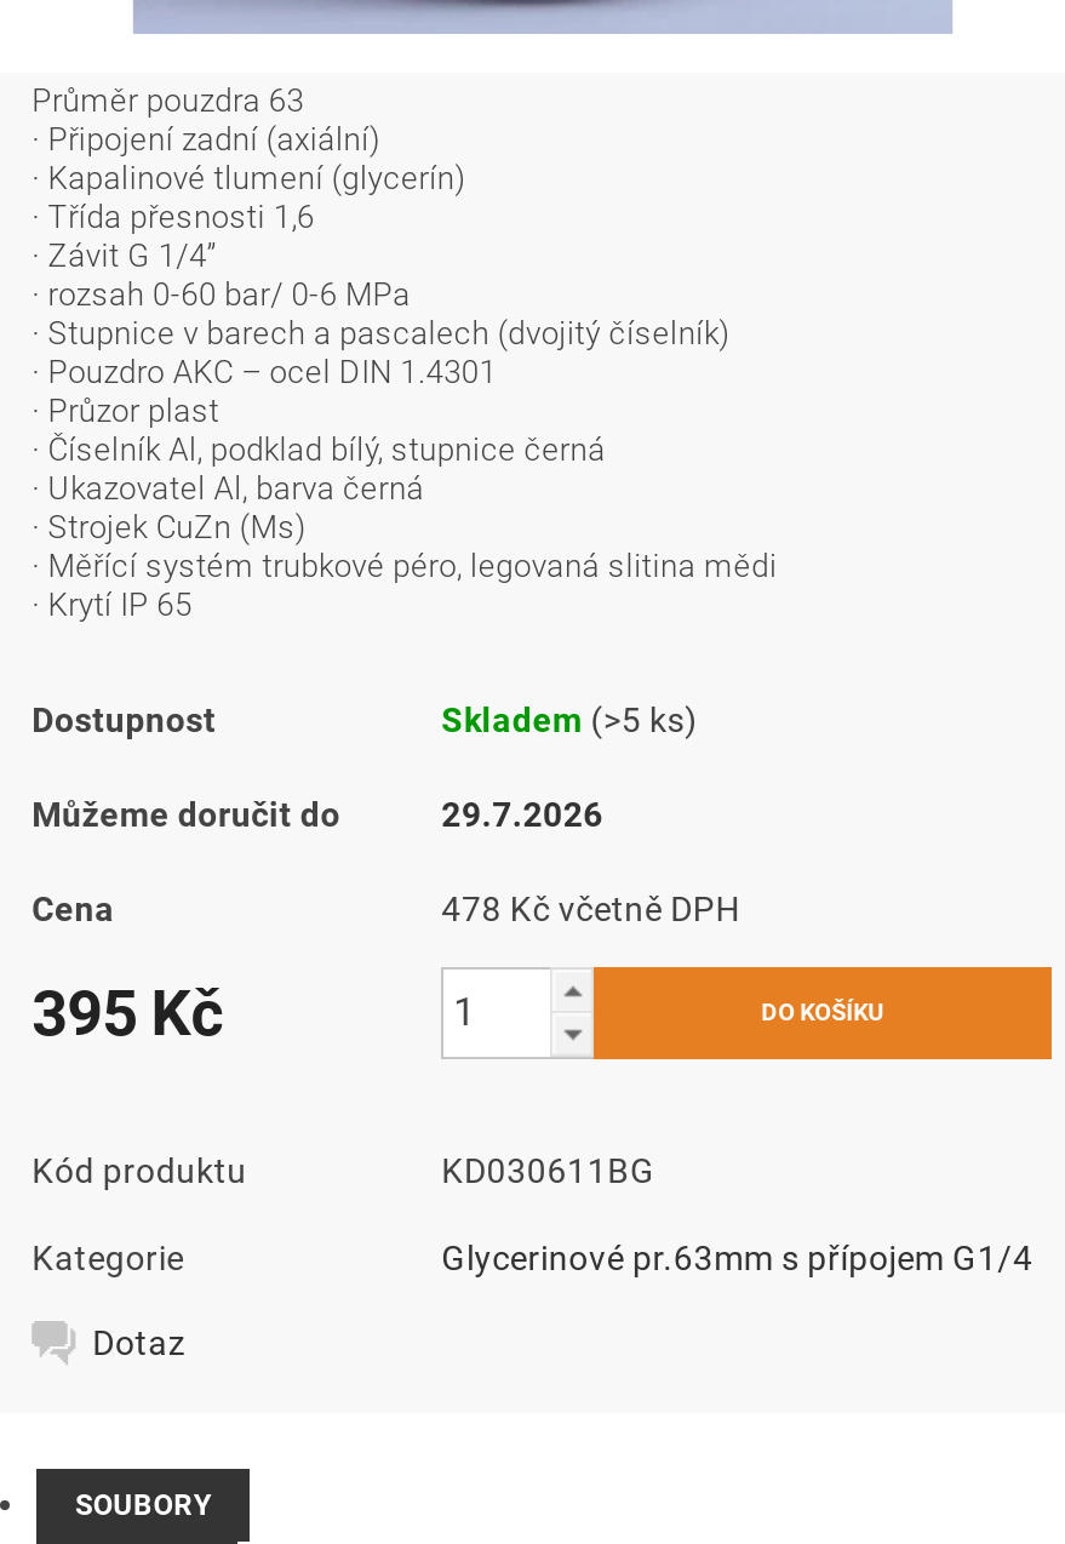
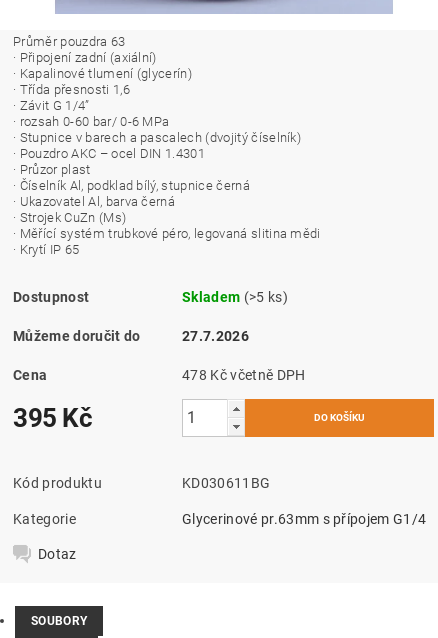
[441,795,603,834] 29.7.2026 -> [182,328,249,344] 27.7.2026

